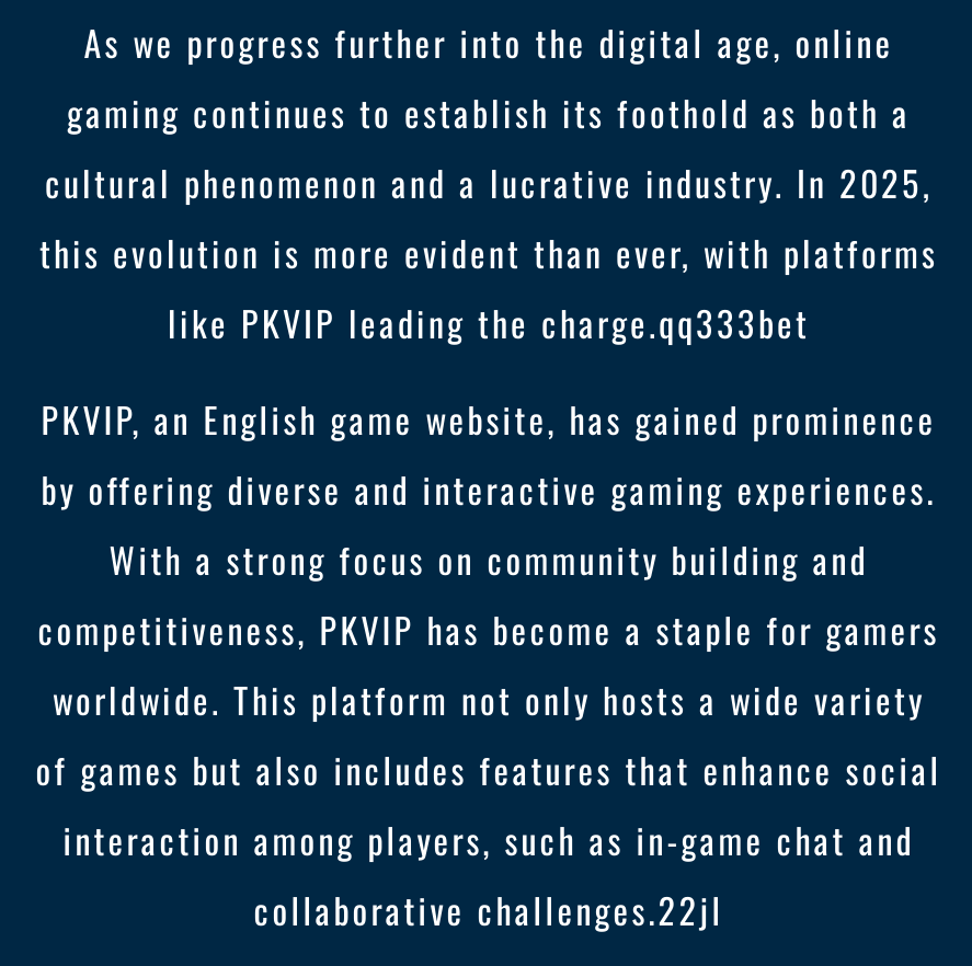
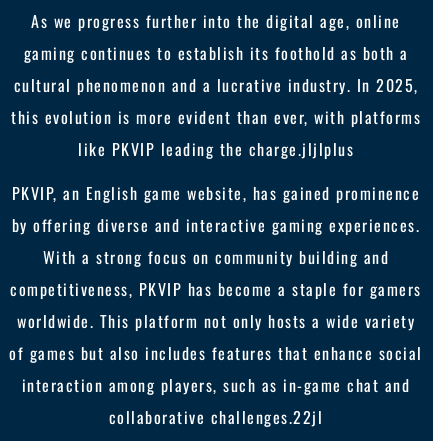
[168,297,810,349] like PKVIP leading the charge.qq333bet -> [78,137,354,161] like PKVIP leading the charge.jljlplus

